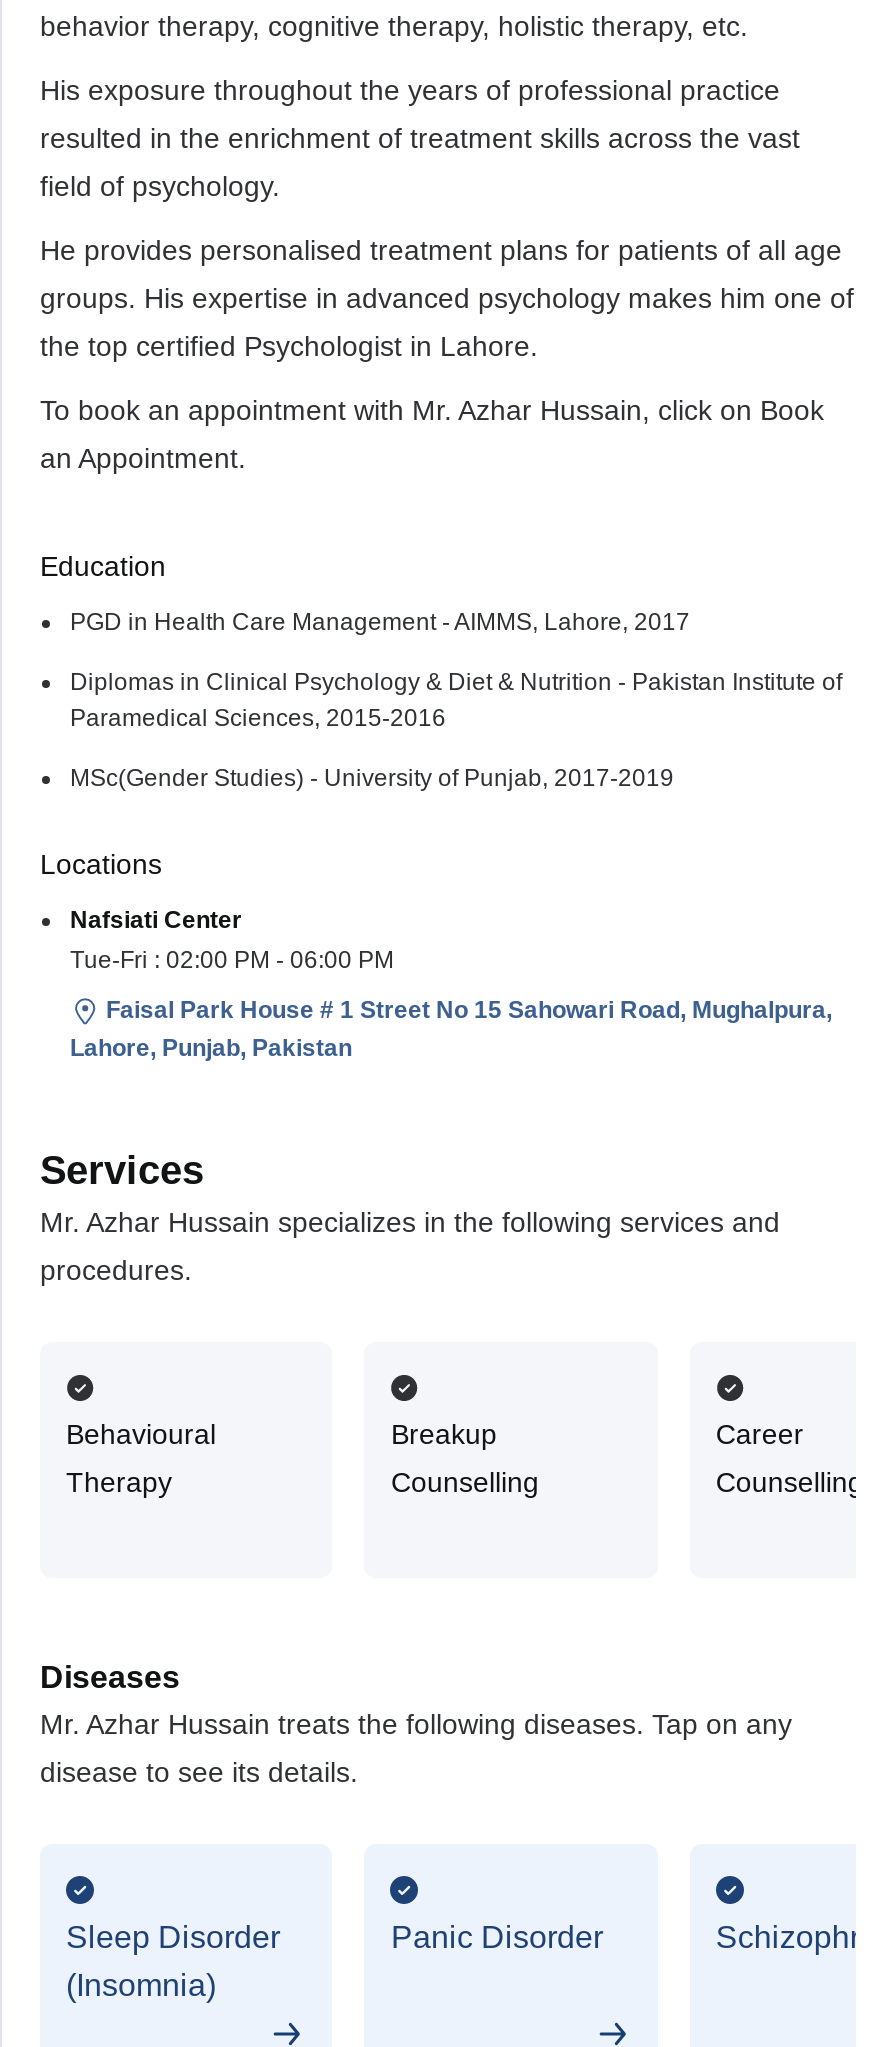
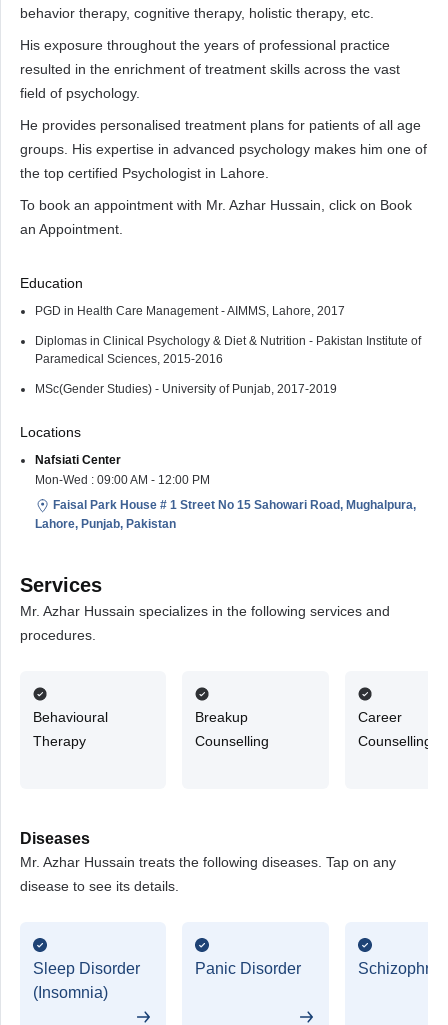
[70,946,394,974] Tue-Fri : 02:00 PM - 06:00 PM -> [35,473,210,487] Mon-Wed : 09:00 AM - 12:00 PM

